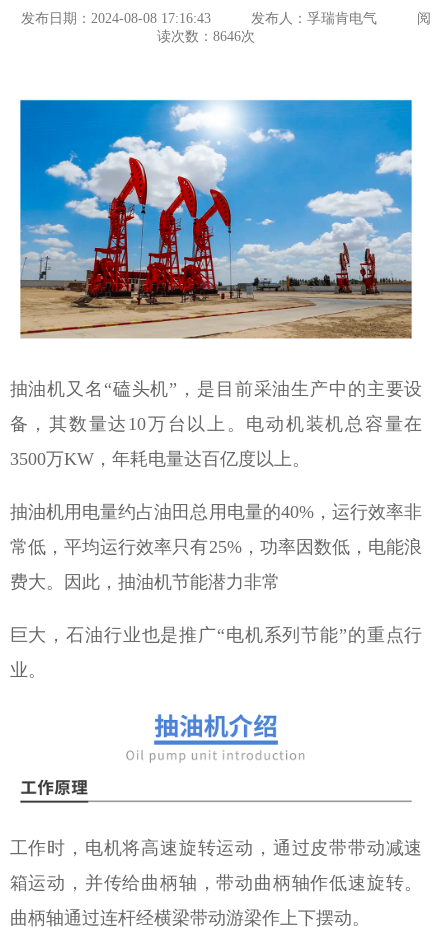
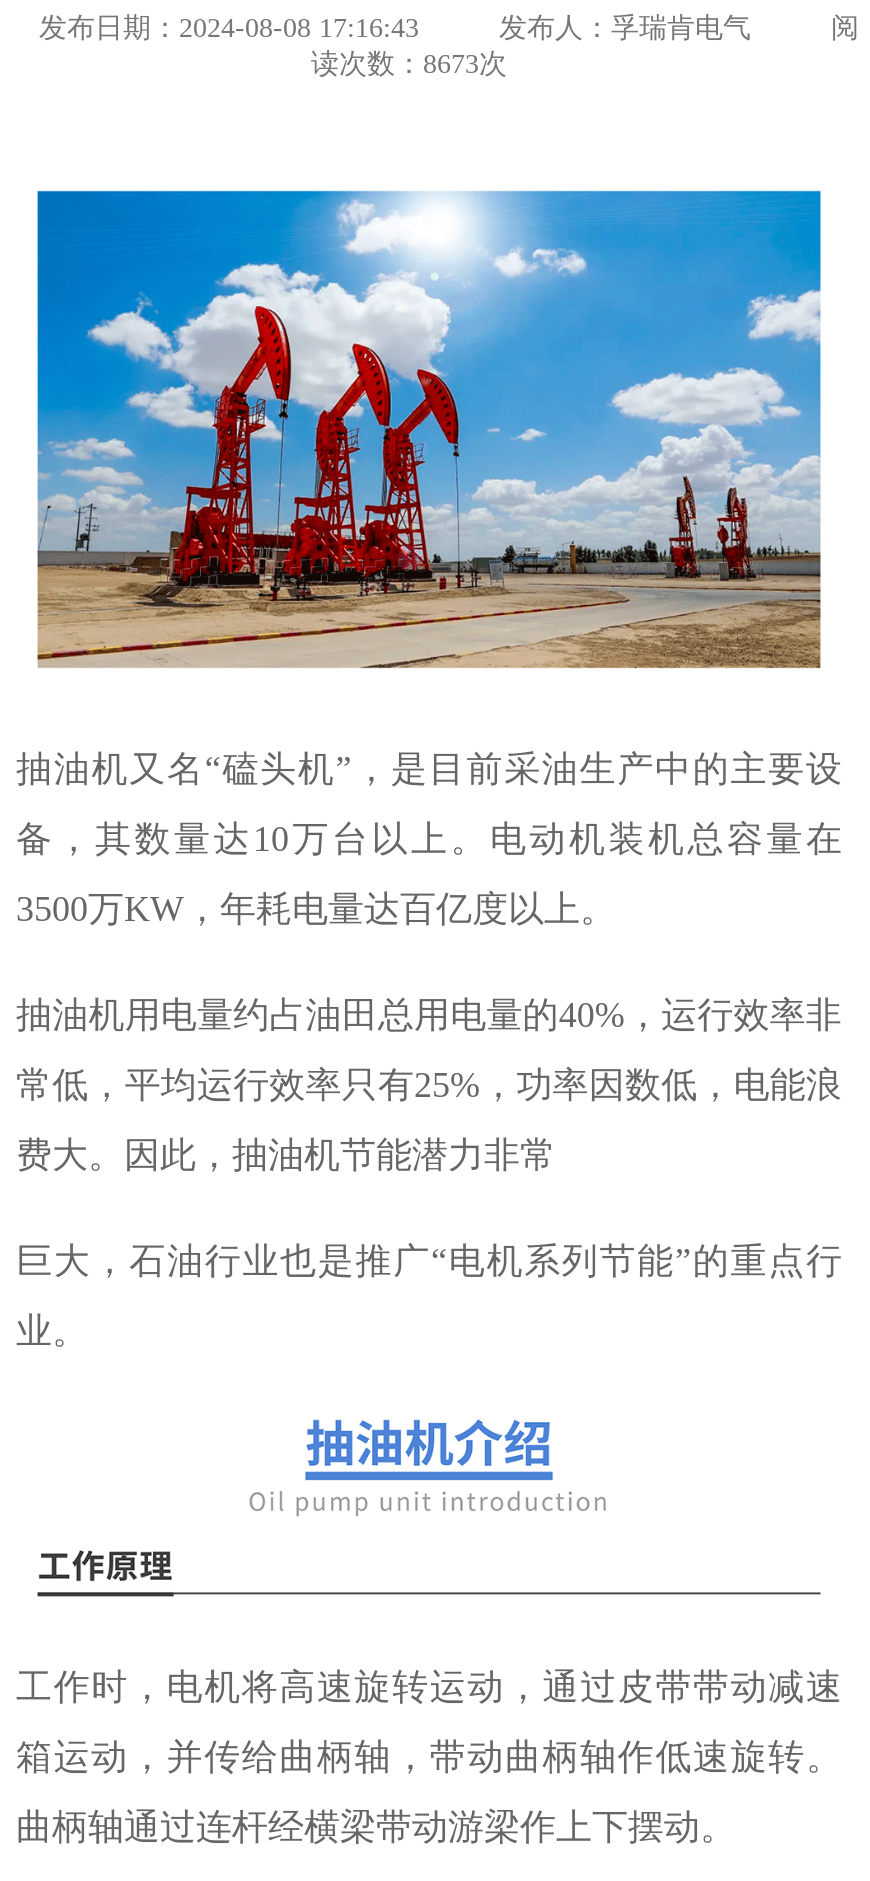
[157,29,255,44] 读次数：8646次 -> [311,48,507,78] 读次数：8673次

